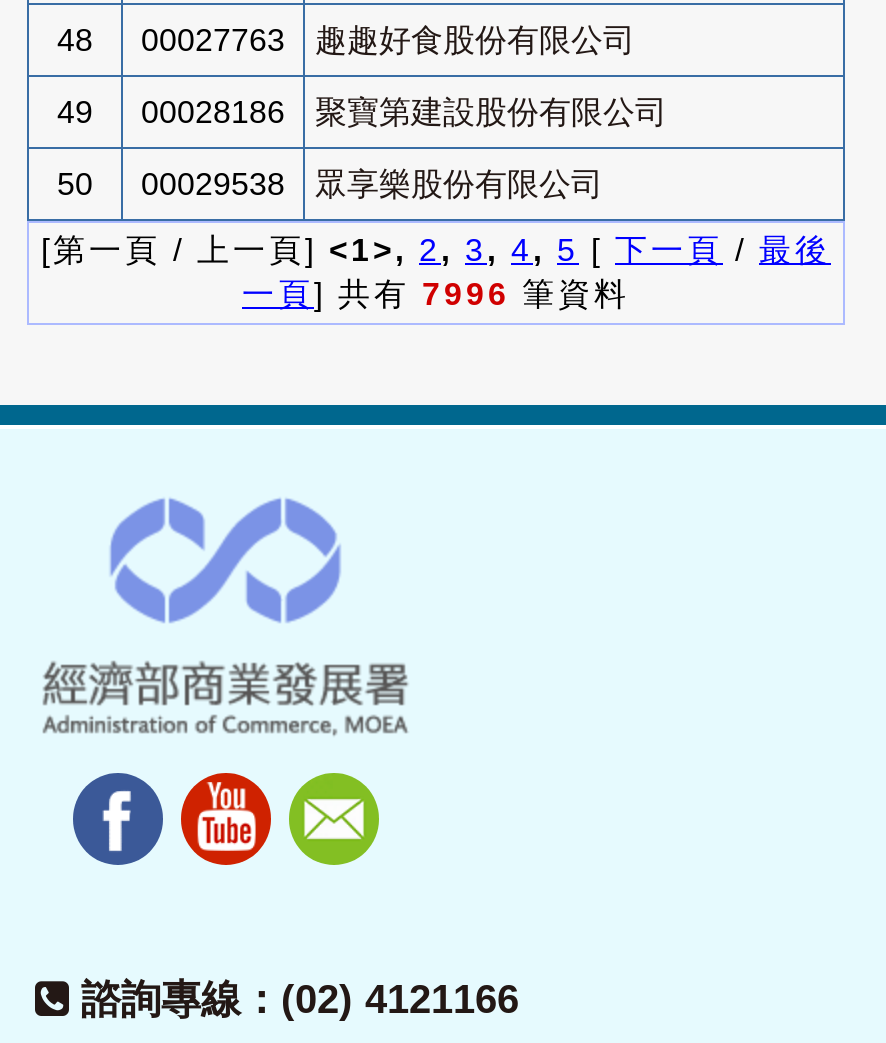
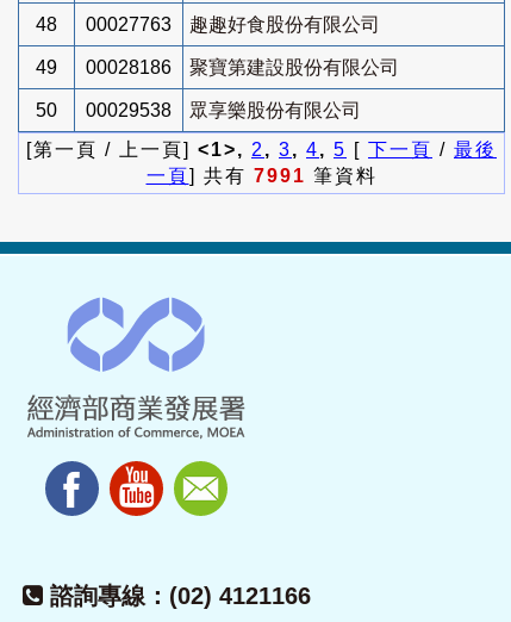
[242,277,630,311] 一頁] 共有7996筆資料 -> [146,166,377,186] 一頁] 共有7991筆資料

